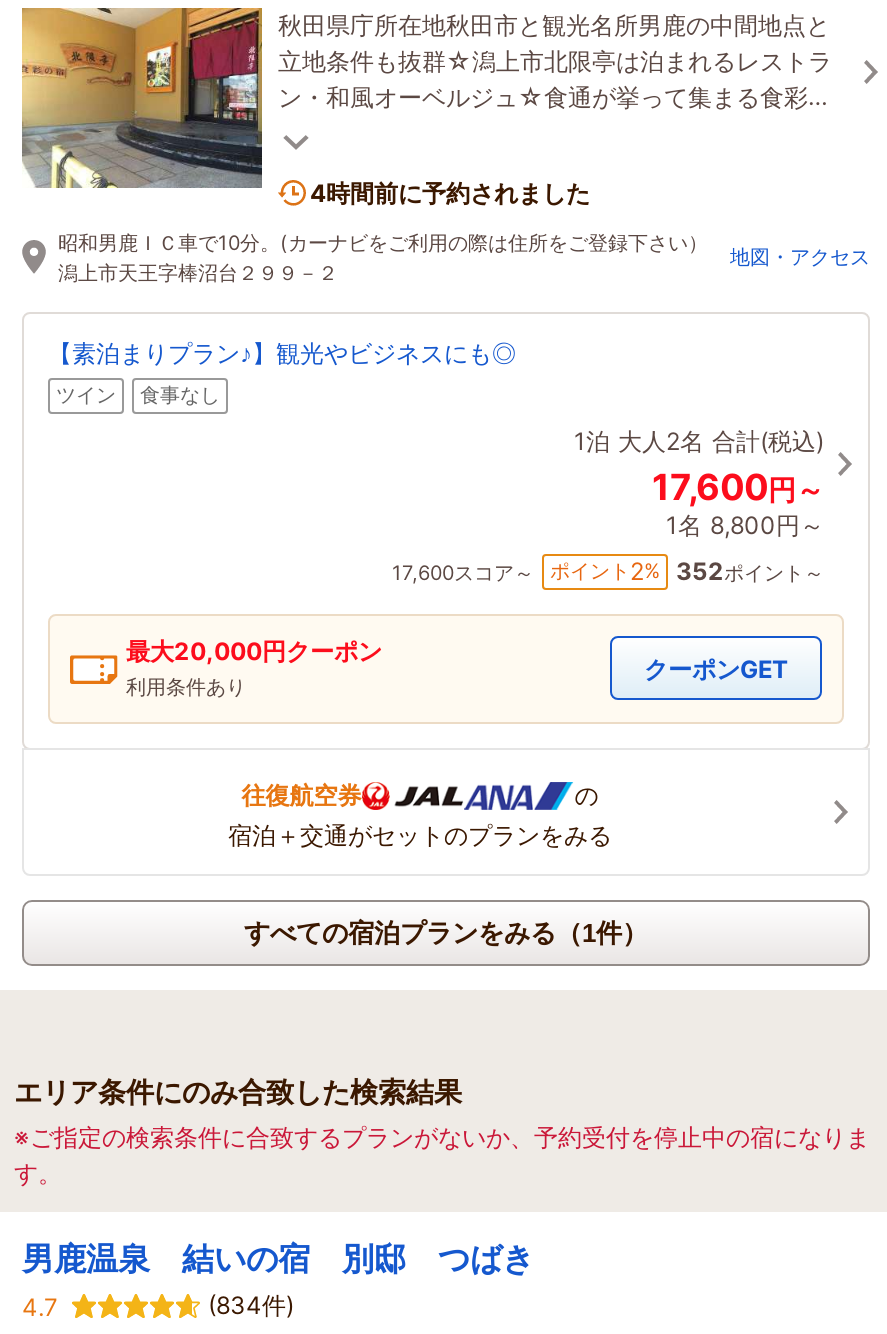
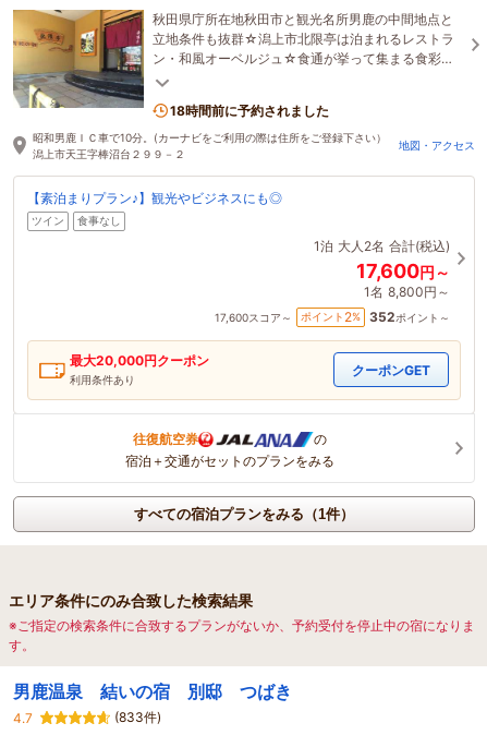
[310,177,590,207] 4時間前に予約されました -> [170,102,329,119] 18時間前に予約されました
[208,1289,294,1319] (834件) -> [114,709,161,725] (833件)

